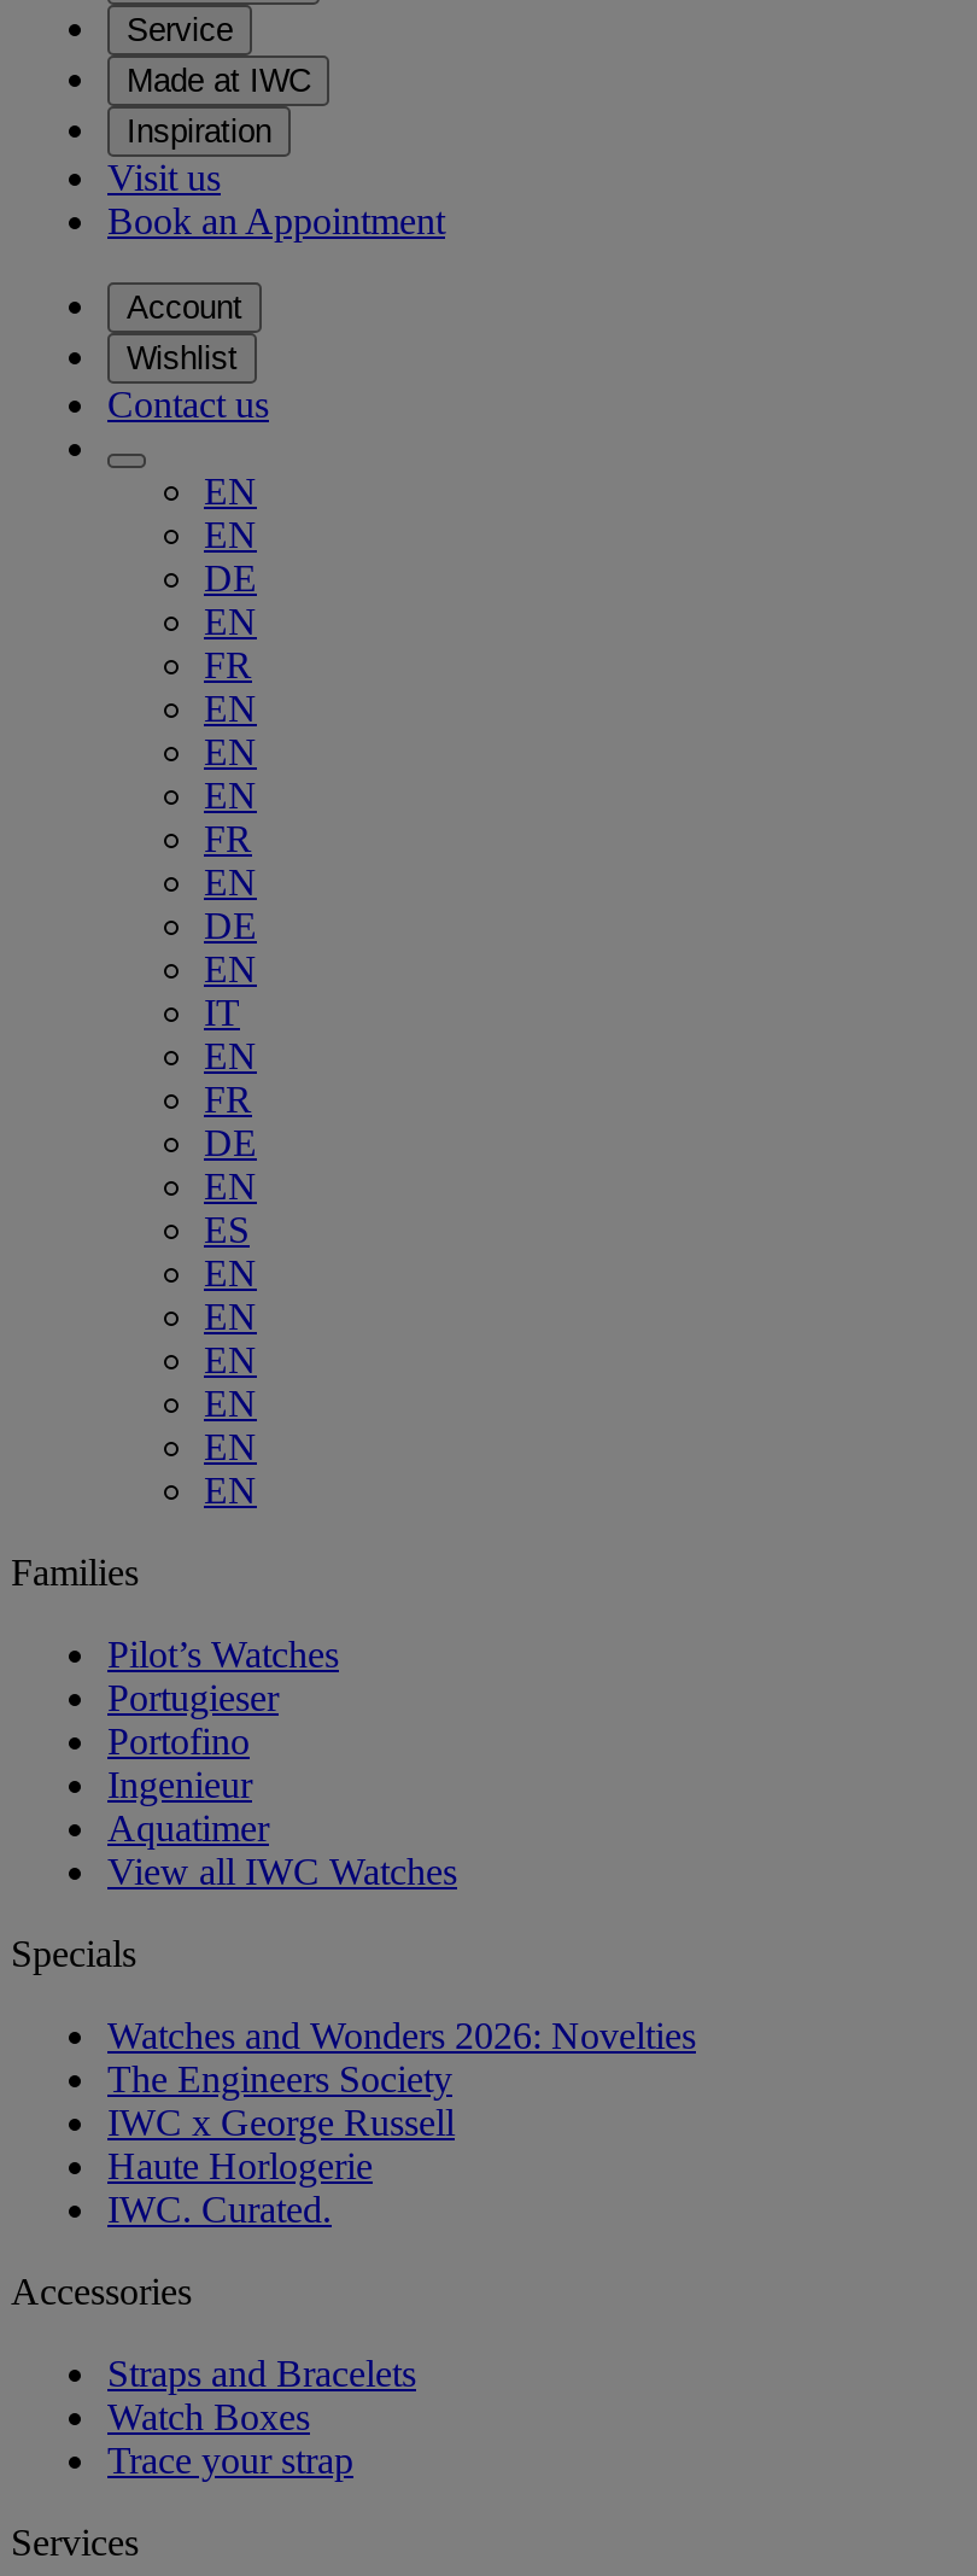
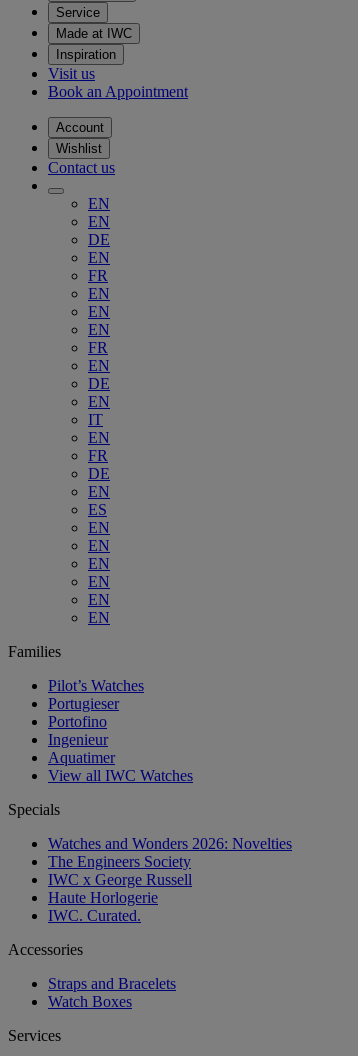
[107,2439,353,2480] Trace your strap -> none

